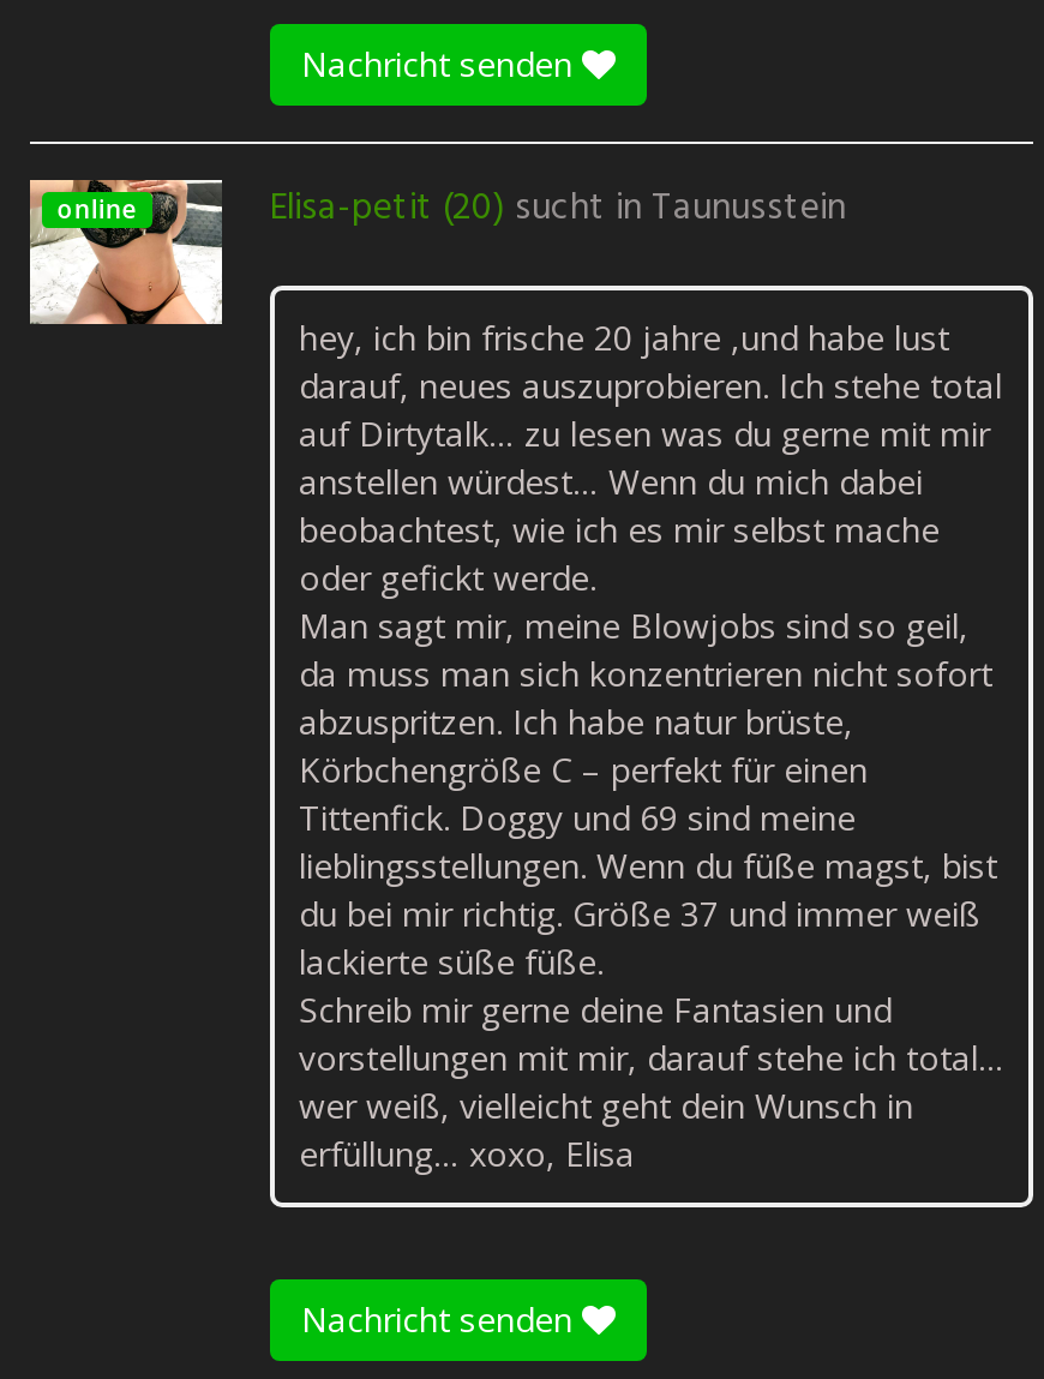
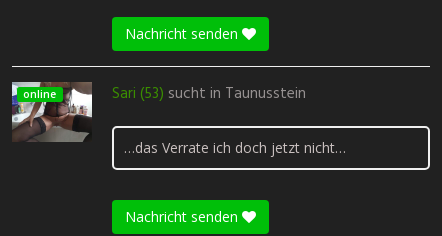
[28,178,846,326] [image] | Elisa-petit (20) sucht in Taunusstein -> [11,81,306,142] [image] | Sari (53) sucht in Taunusstein
[299,314,1004,1176] hey, ich bin frische 20 jahre ,und habe lust | darauf, neues auszuprobieren. Ich stehe total | auf Dirtytalk… zu lesen was du gerne mit mir | anstellen würdest… Wenn du mich dabei | beobachtest, wie ich es mir selbst mache | oder gefickt werde. | Man sagt mir, meine Blowjobs sind so geil, | da muss man sich konzentrieren nicht sofort | abzuspritzen. Ich habe natur brüste, | Körbchengröße C – perfekt für einen | Tittenfick. Doggy und 69 sind meine | lieblingsstellungen. Wenn du füße magst, bist | du bei mir richtig. Größe 37 und immer weiß | lackierte süße füße. | Schreib mir gerne deine Fantasien und | vorstellungen mit mir, darauf stehe ich total… | wer weiß, vielleicht geht dein Wunsch in | erfüllung… xoxo, Elisa -> [124,138,346,157] …das Verrate ich doch jetzt nicht…

